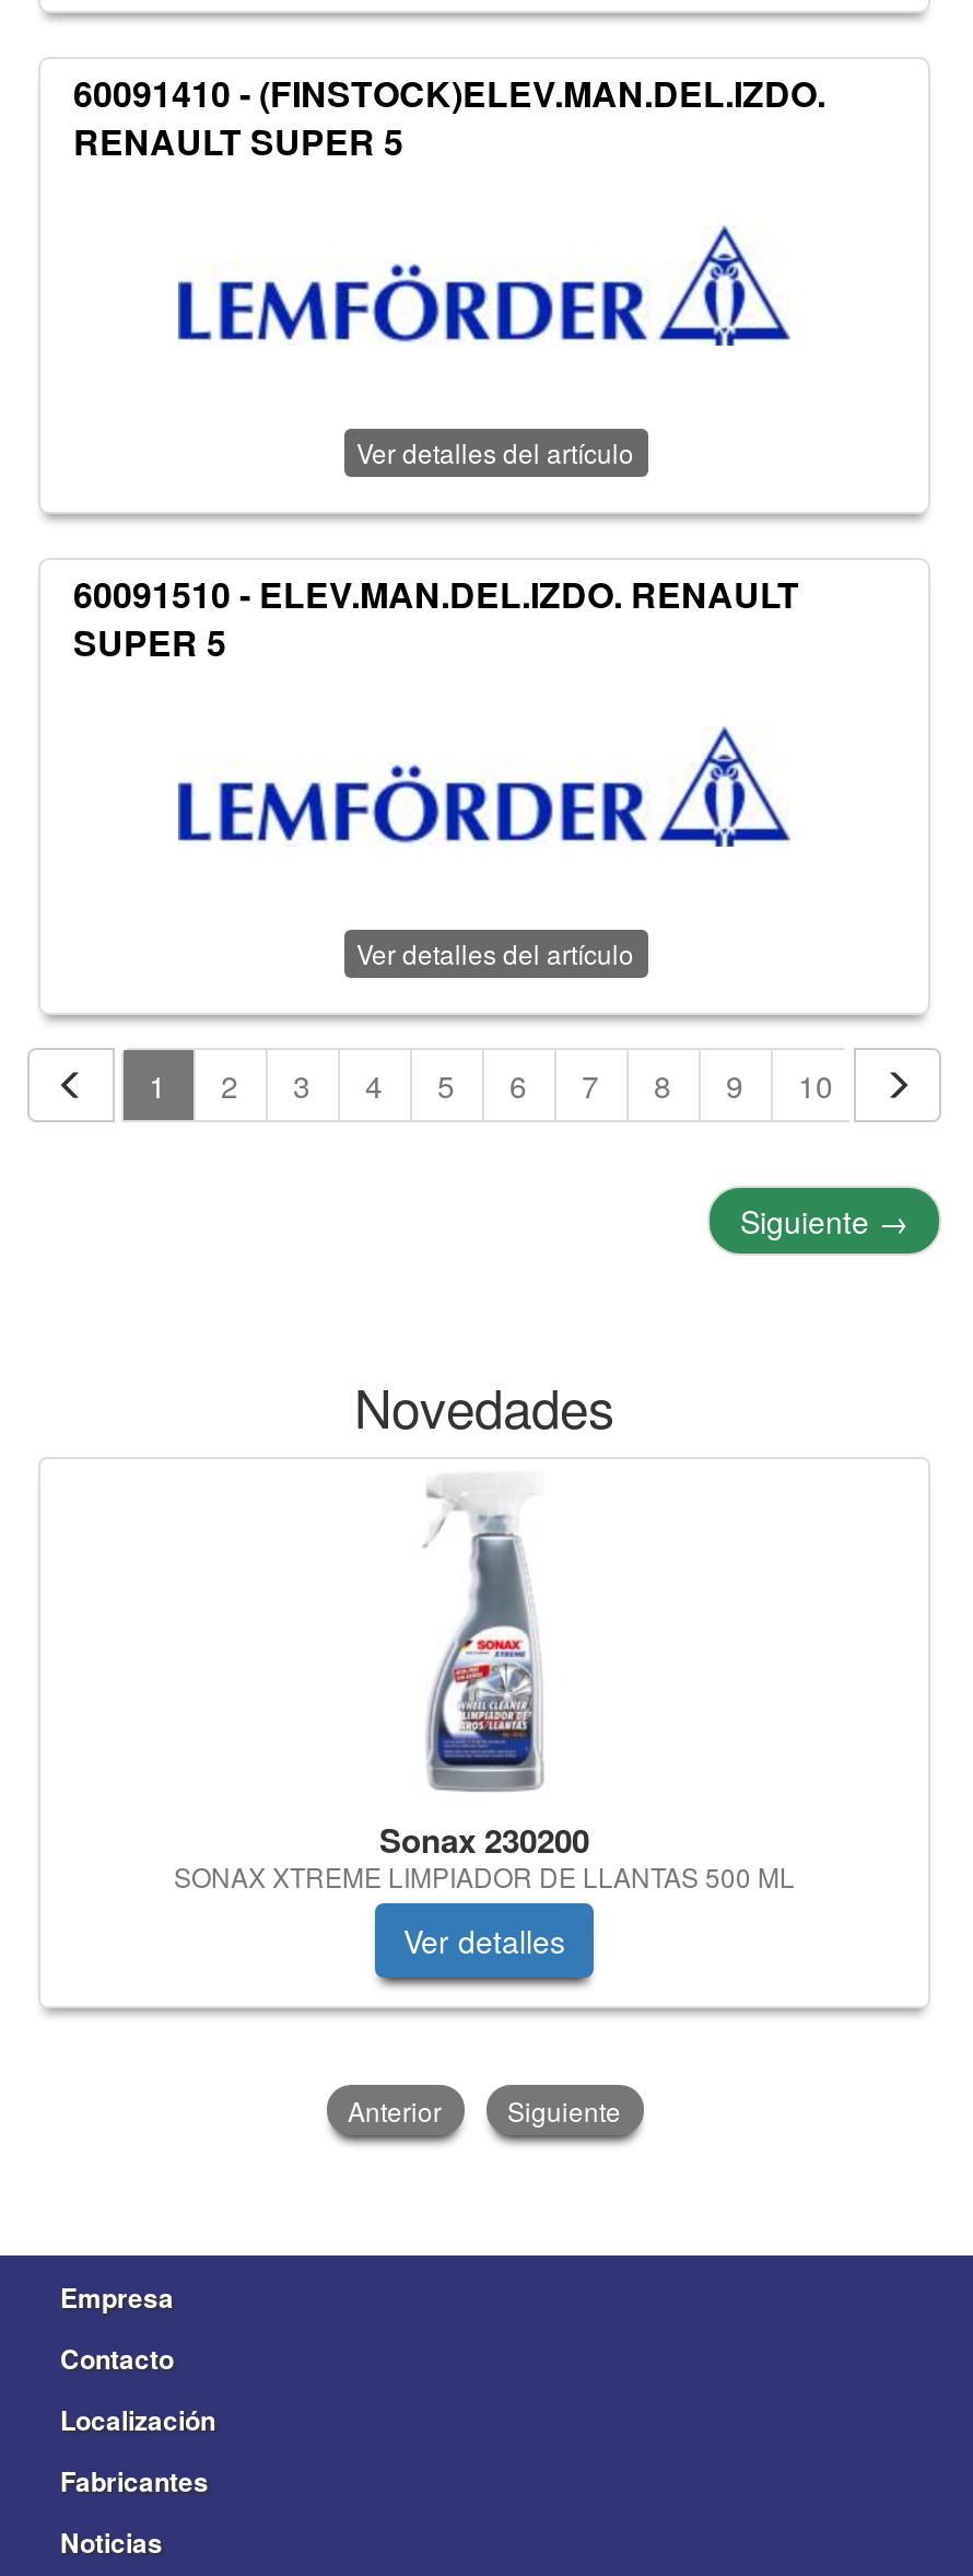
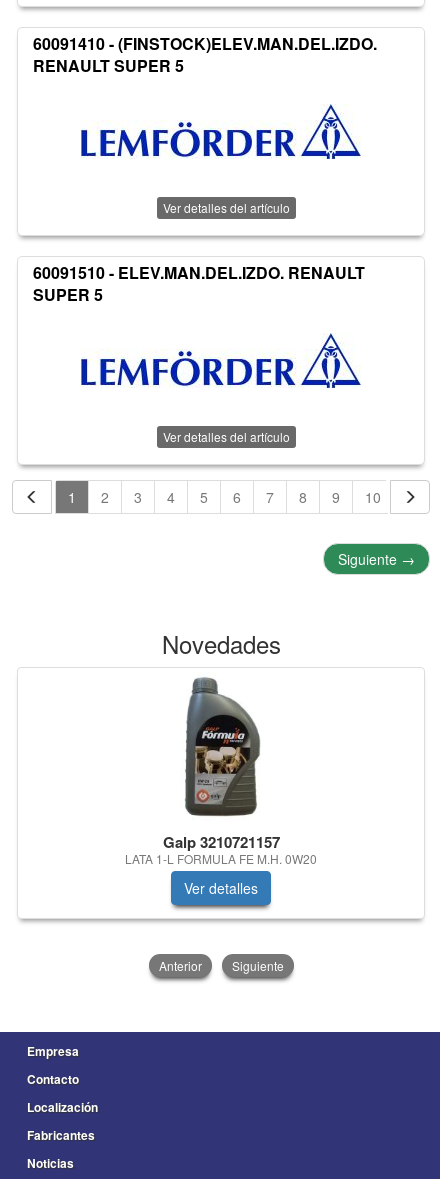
[174,1481,795,1895] [image] | Sonax 230200 | SONAX XTREME LIMPIADOR DE LLANTAS 500 ML -> [125,677,317,867] [image] | Galp 3210721157 | LATA 1-L FORMULA FE M.H. 0W20

